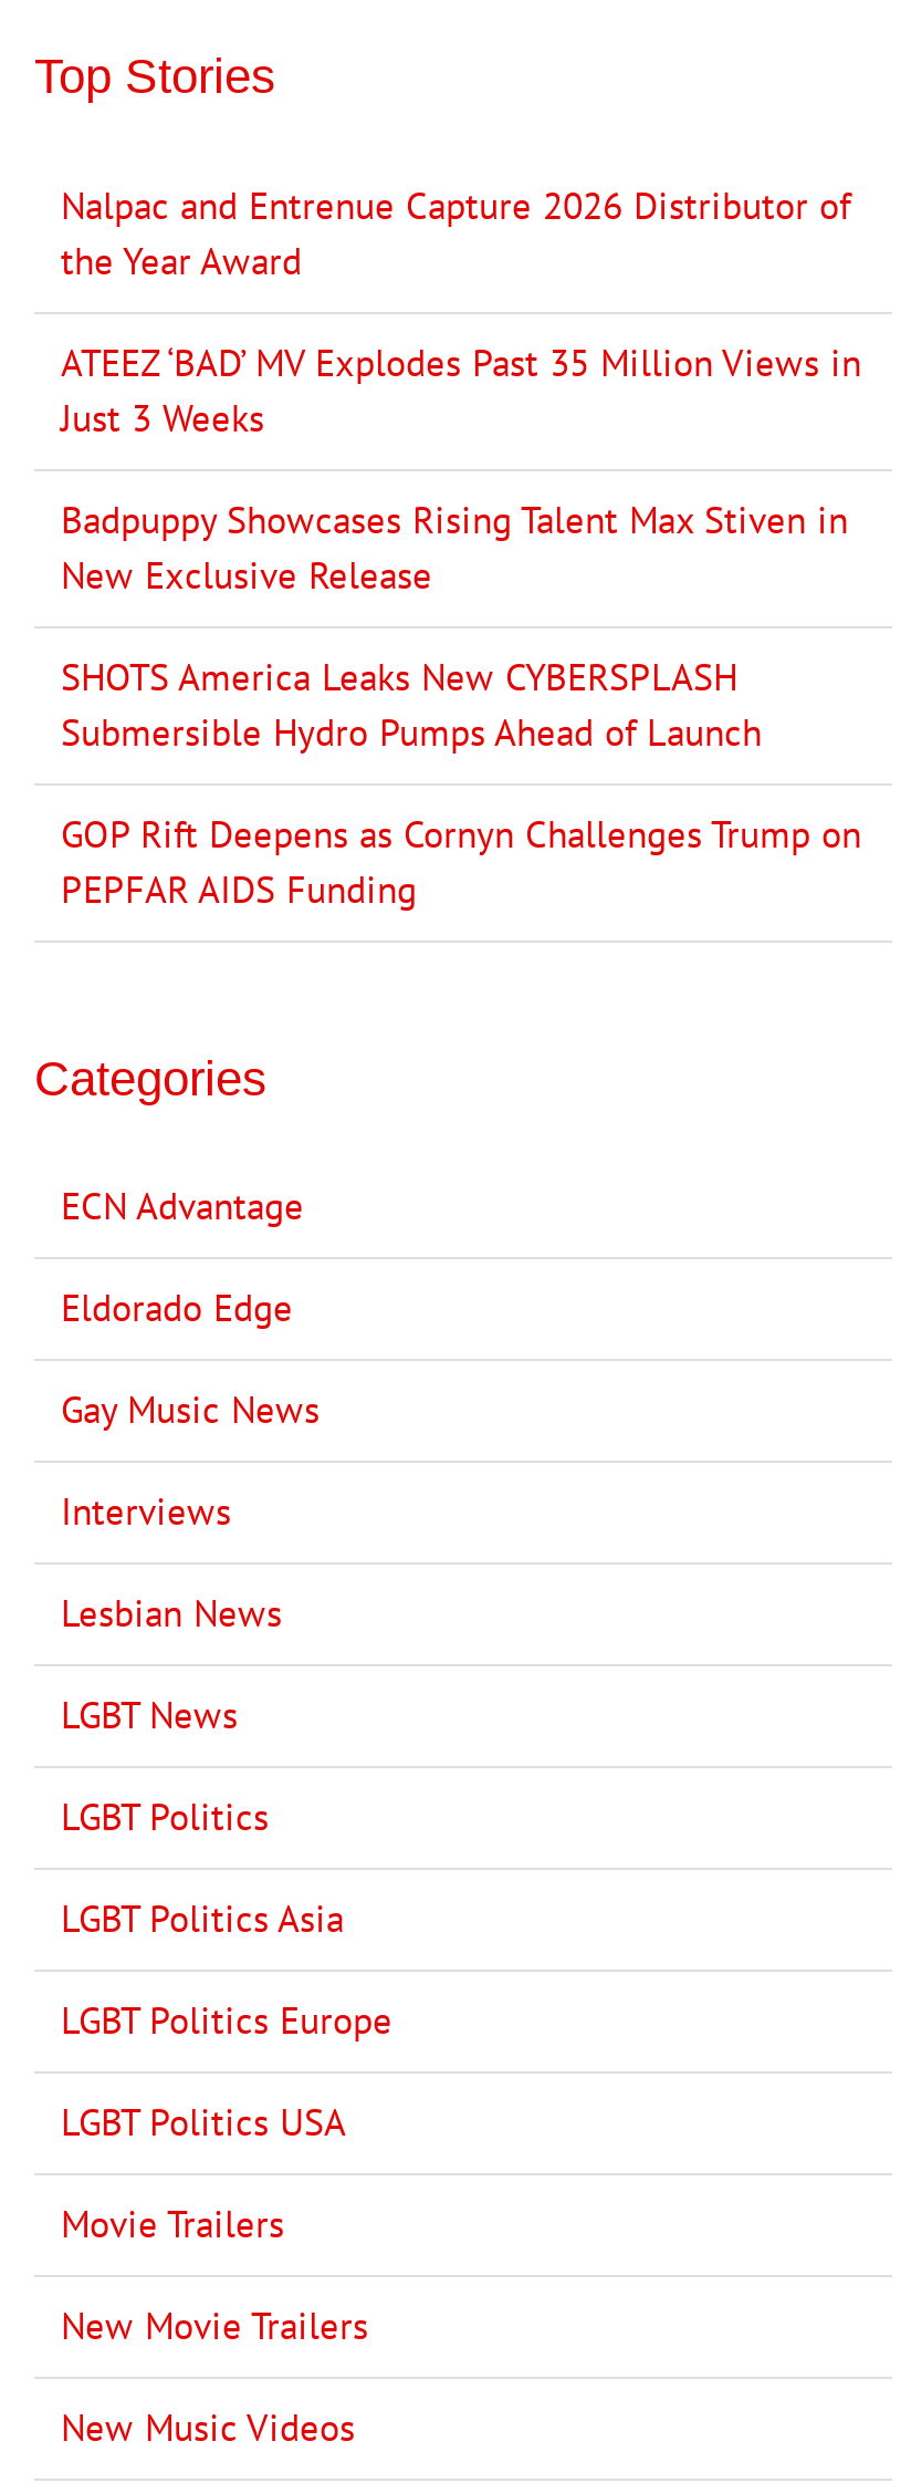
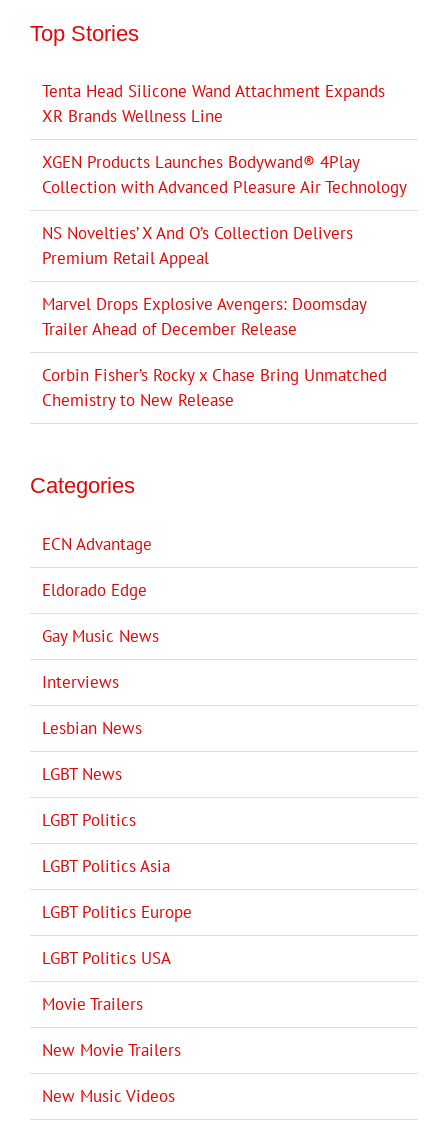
[61,180,850,284] Nalpac and Entrenue Capture 2026 Distributor of | the Year Award -> [42,80,385,127] Tenta Head Silicone Wand Attachment Expands | XR Brands Wellness Line
[61,337,861,441] ATEEZ ‘BAD’ MV Explodes Past 35 Million Views in | Just 3 Weeks -> [42,151,407,198] XGEN Products Launches Bodywand® 4Play | Collection with Advanced Pleasure Air Technology
[61,495,848,599] Badpuppy Showcases Rising Talent Max Stiven in | New Exclusive Release -> [42,222,353,269] NS Novelties’ X And O’s Collection Delivers | Premium Retail Appeal
[61,652,762,756] SHOTS America Leaks New CYBERSPLASH | Submersible Hydro Pumps Ahead of Launch -> [42,293,366,340] Marvel Drops Explosive Avengers: Doomsday | Trailer Ahead of December Release
[61,809,861,913] GOP Rift Deepens as Cornyn Challenges Trump on | PEPFAR AIDS Funding -> [42,364,387,411] Corbin Fisher’s Rocky x Chase Bring Unmatched | Chemistry to New Release

